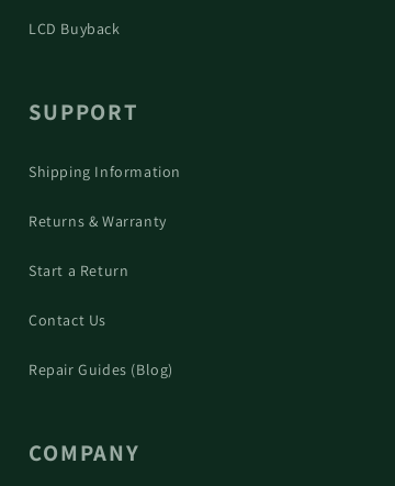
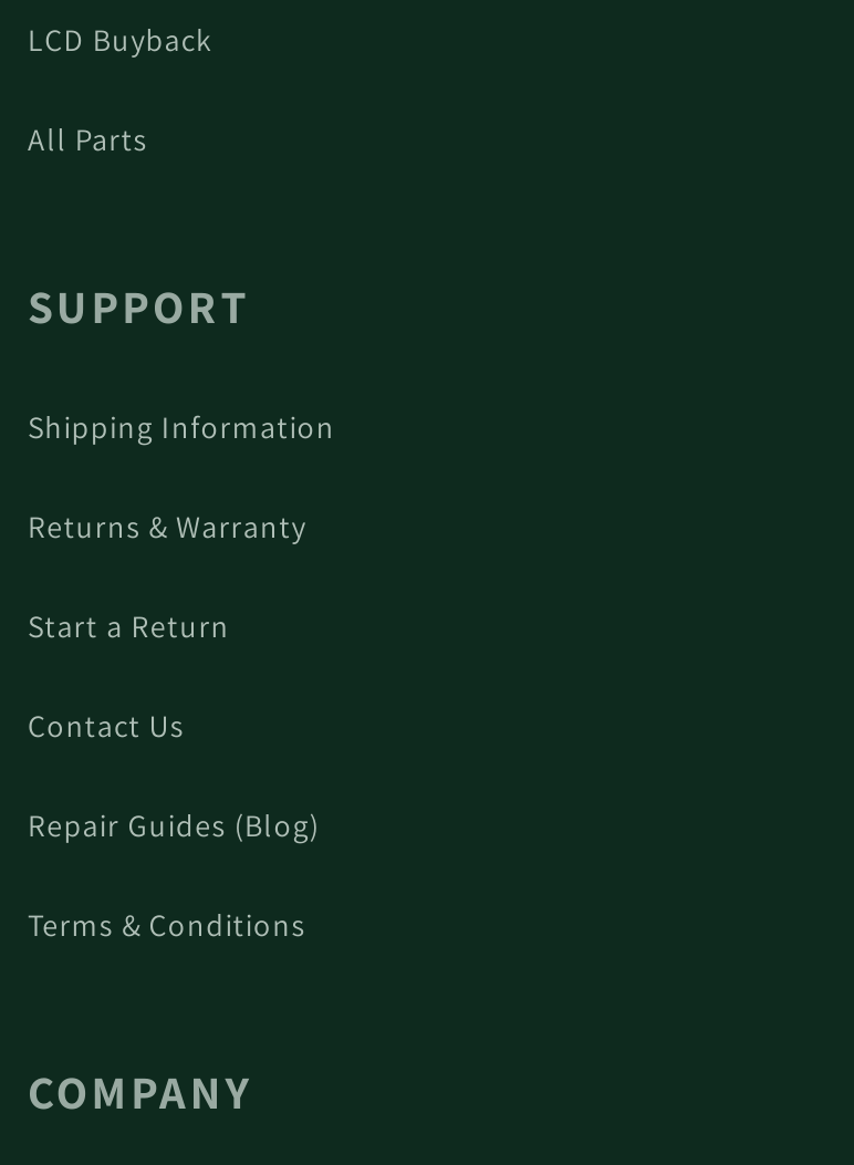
none -> [28,121,148,160] All Parts
none -> [28,906,306,946] Terms & Conditions

